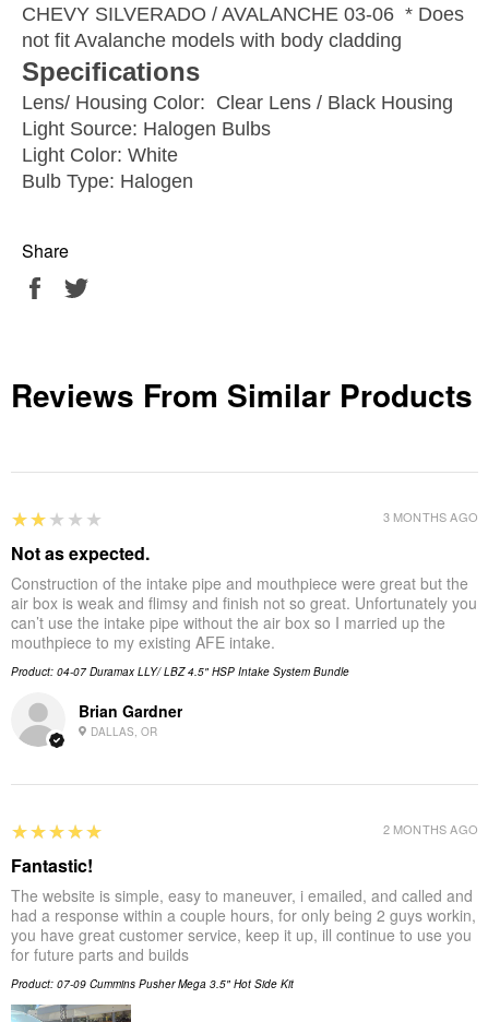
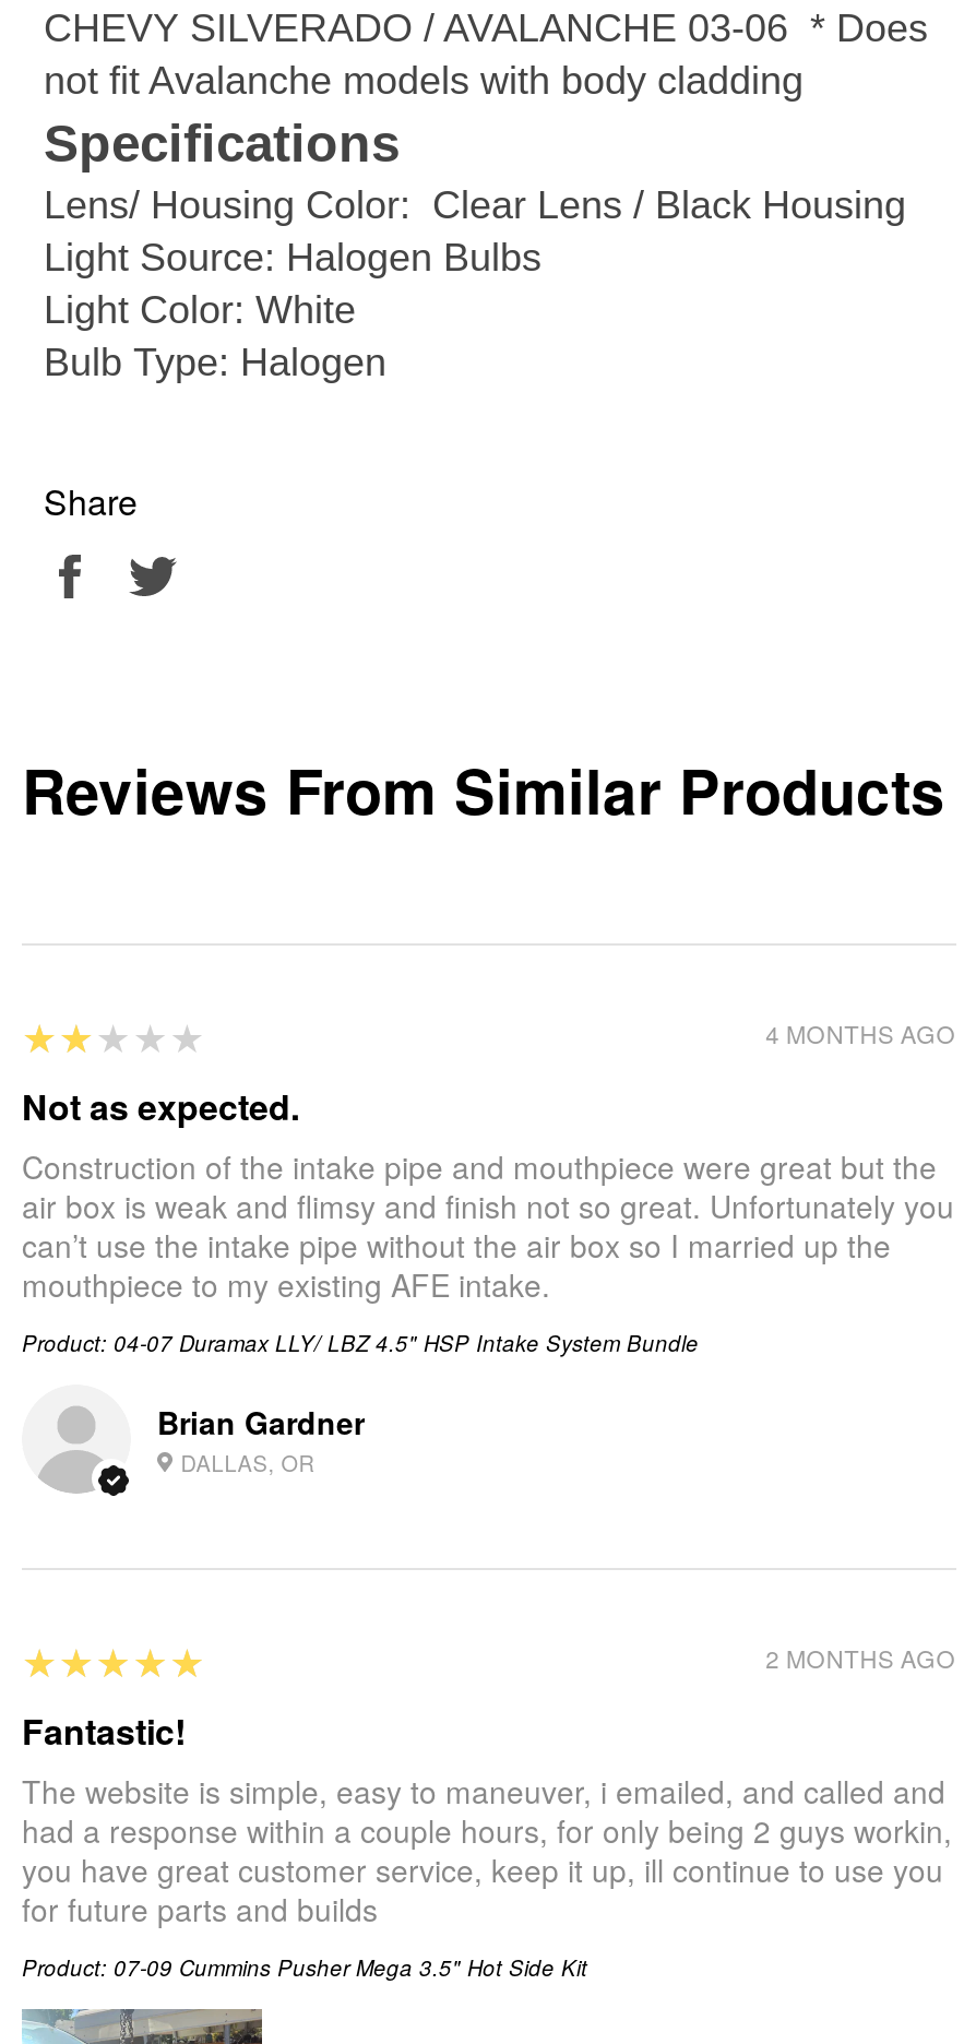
[383,508,478,525] 3 MONTHS AGO -> [766,1015,956,1050] 4 MONTHS AGO

